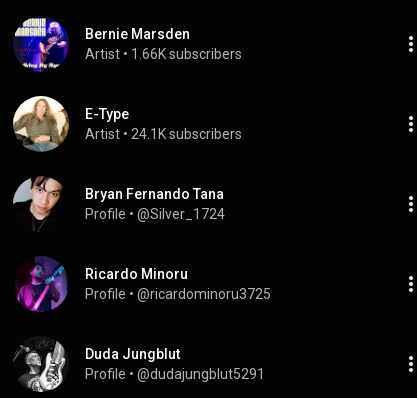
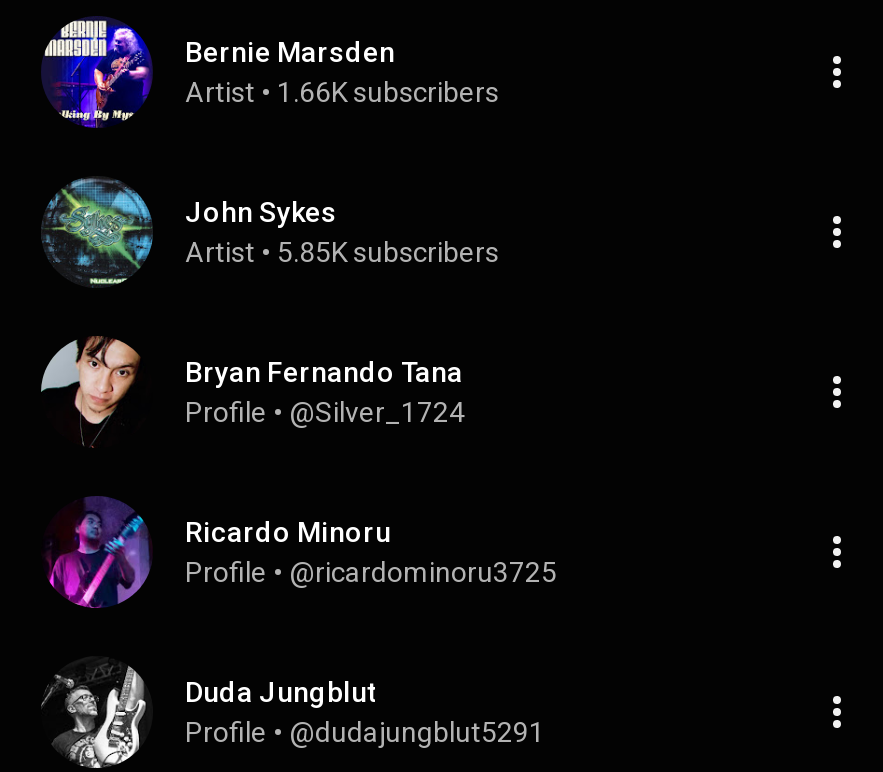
[12,95,242,151] [image] | E-Type | Artist • 24.1K subscribers -> [41,176,499,284] [image] | John Sykes | Artist • 5.85K subscribers

